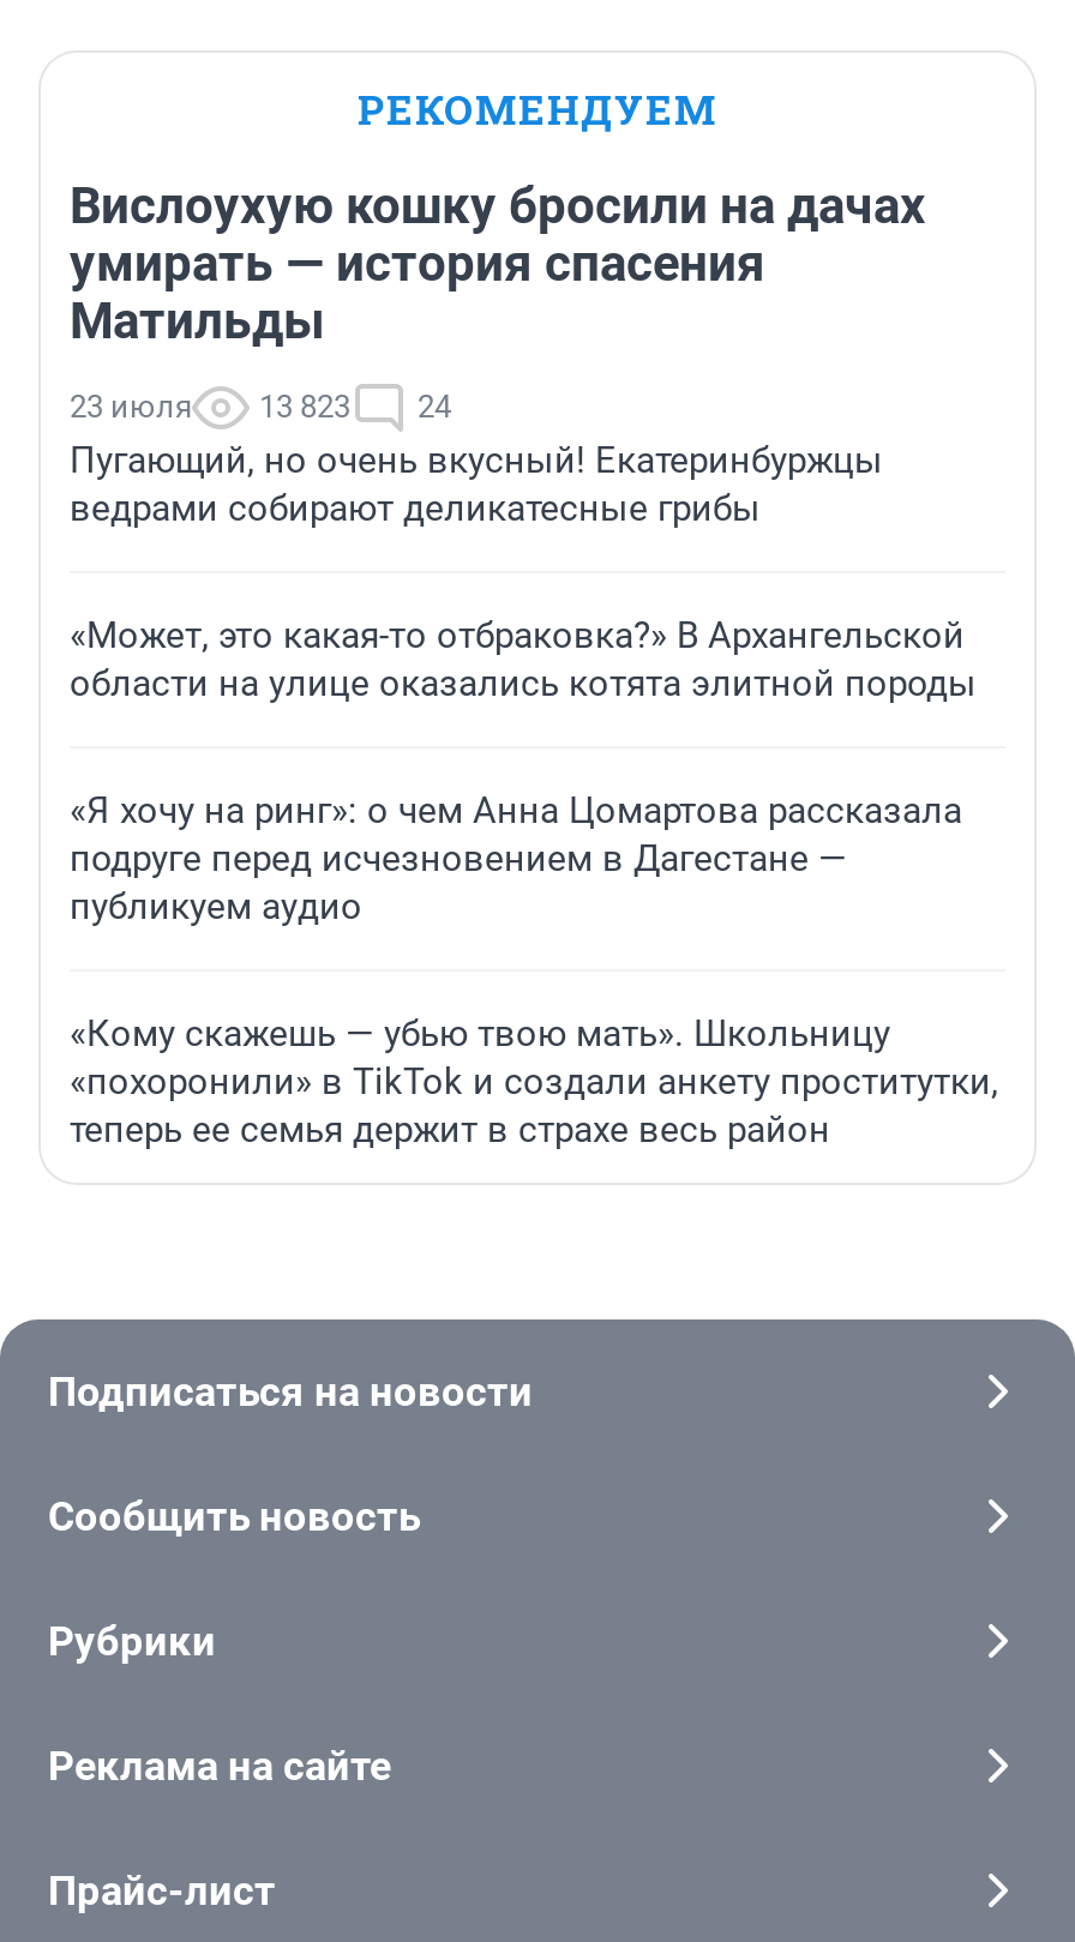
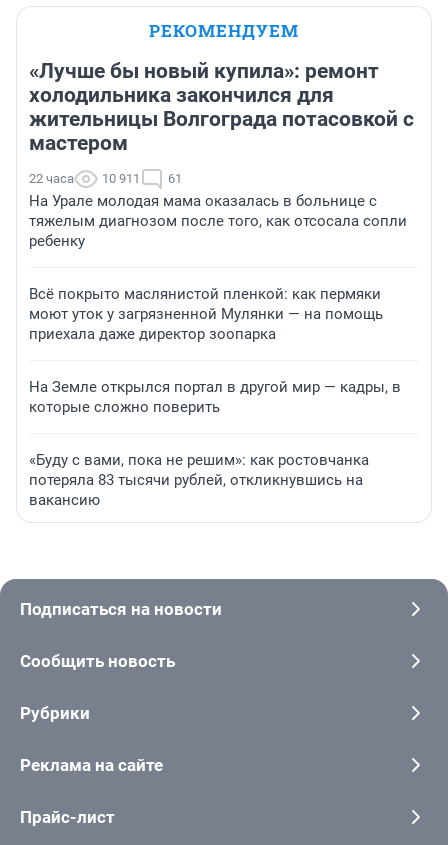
[70,178,926,350] Вислоухую кошку бросили на дачах | умирать — история спасения | Матильды -> [29,59,414,155] «Лучше бы новый купила»: ремонт | холодильника закончился для | жительницы Волгограда потасовкой с | мастером
[70,389,883,530] 23 июля | 13 823 | 24 | Пугающий, но очень вкусный! Екатеринбуржцы | ведрами собирают деликатесные грибы -> [29,171,407,250] 22 часа | 10 911 | 61 | На Урале молодая мама оказалась в больнице с | тяжелым диагнозом после того, как отсосала сопли | ребенку
[70,614,977,706] «Может, это какая-то отбраковка?» В Архангельской | области на улице оказались котята элитной породы -> [29,285,383,343] Всё покрыто маслянистой пленкой: как пермяки | моют уток у загрязненной Мулянки — на помощь | приехала даже директор зоопарка
[70,790,962,929] «Я хочу на ринг»: о чем Анна Цомартова рассказала | подруге перед исчезновением в Дагестане — | публикуем аудио -> [29,378,401,416] На Земле открылся портал в другой мир — кадры, в | которые сложно поверить
[70,1013,998,1152] «Кому скажешь — убью твою мать». Школьницу | «похоронили» в TikTok и создали анкету проститутки, | теперь ее семья держит в страхе весь район -> [29,451,369,509] «Буду с вами, пока не решим»: как ростовчанка | потеряла 83 тысячи рублей, откликнувшись на | вакансию

